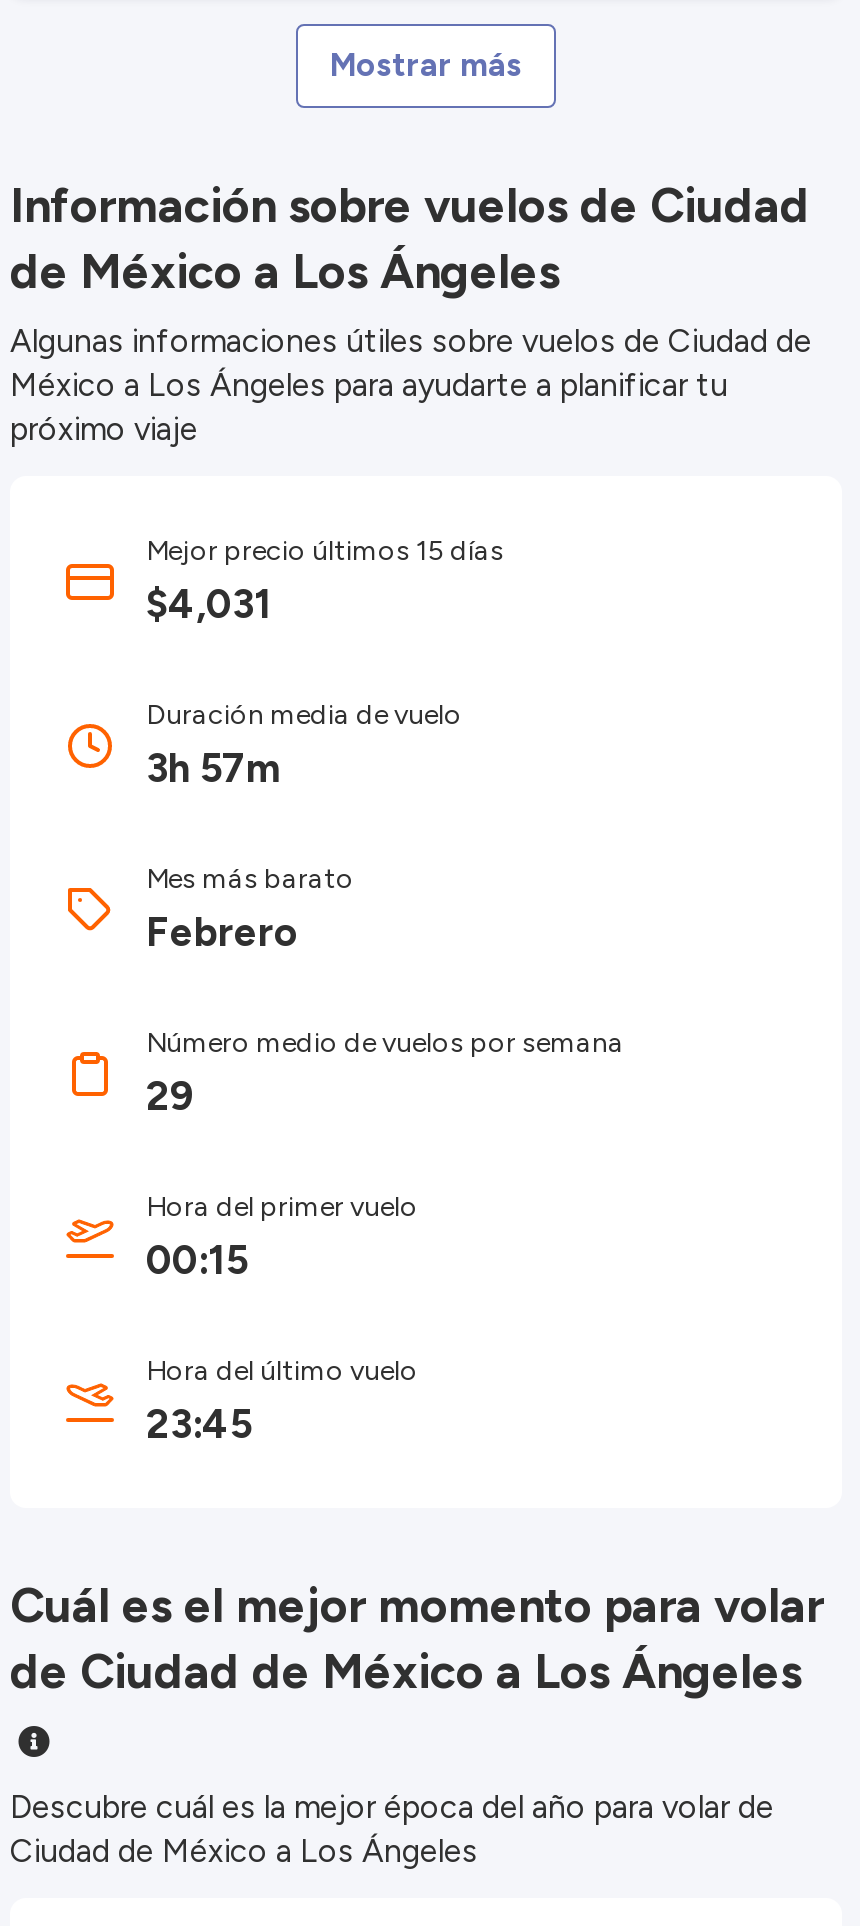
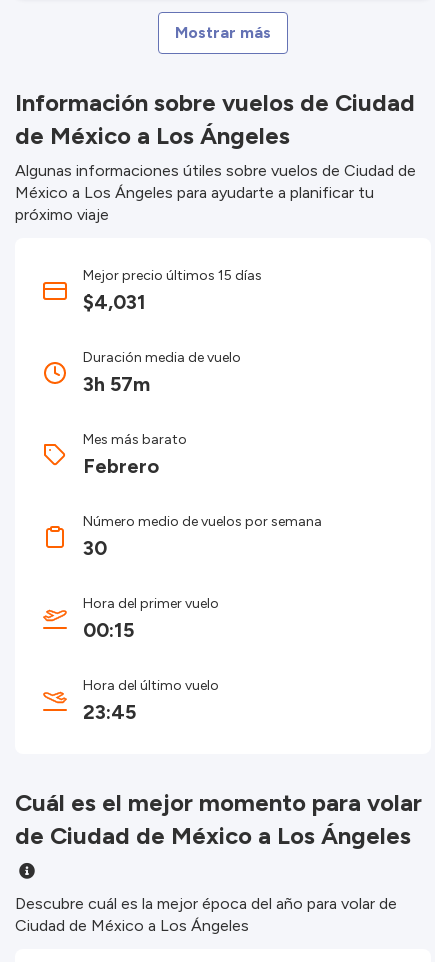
[146,1072,194,1120] 29 -> [83,536,107,560] 30

